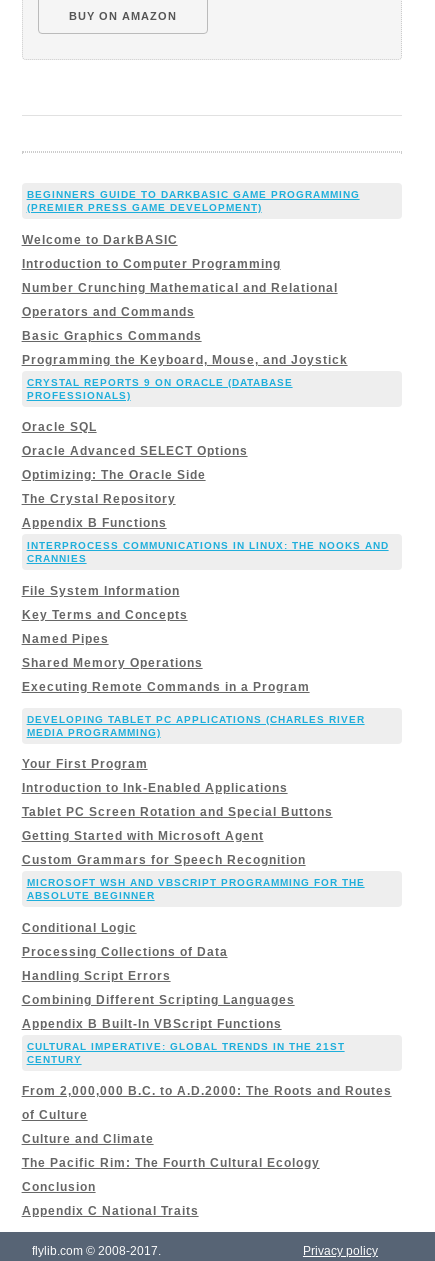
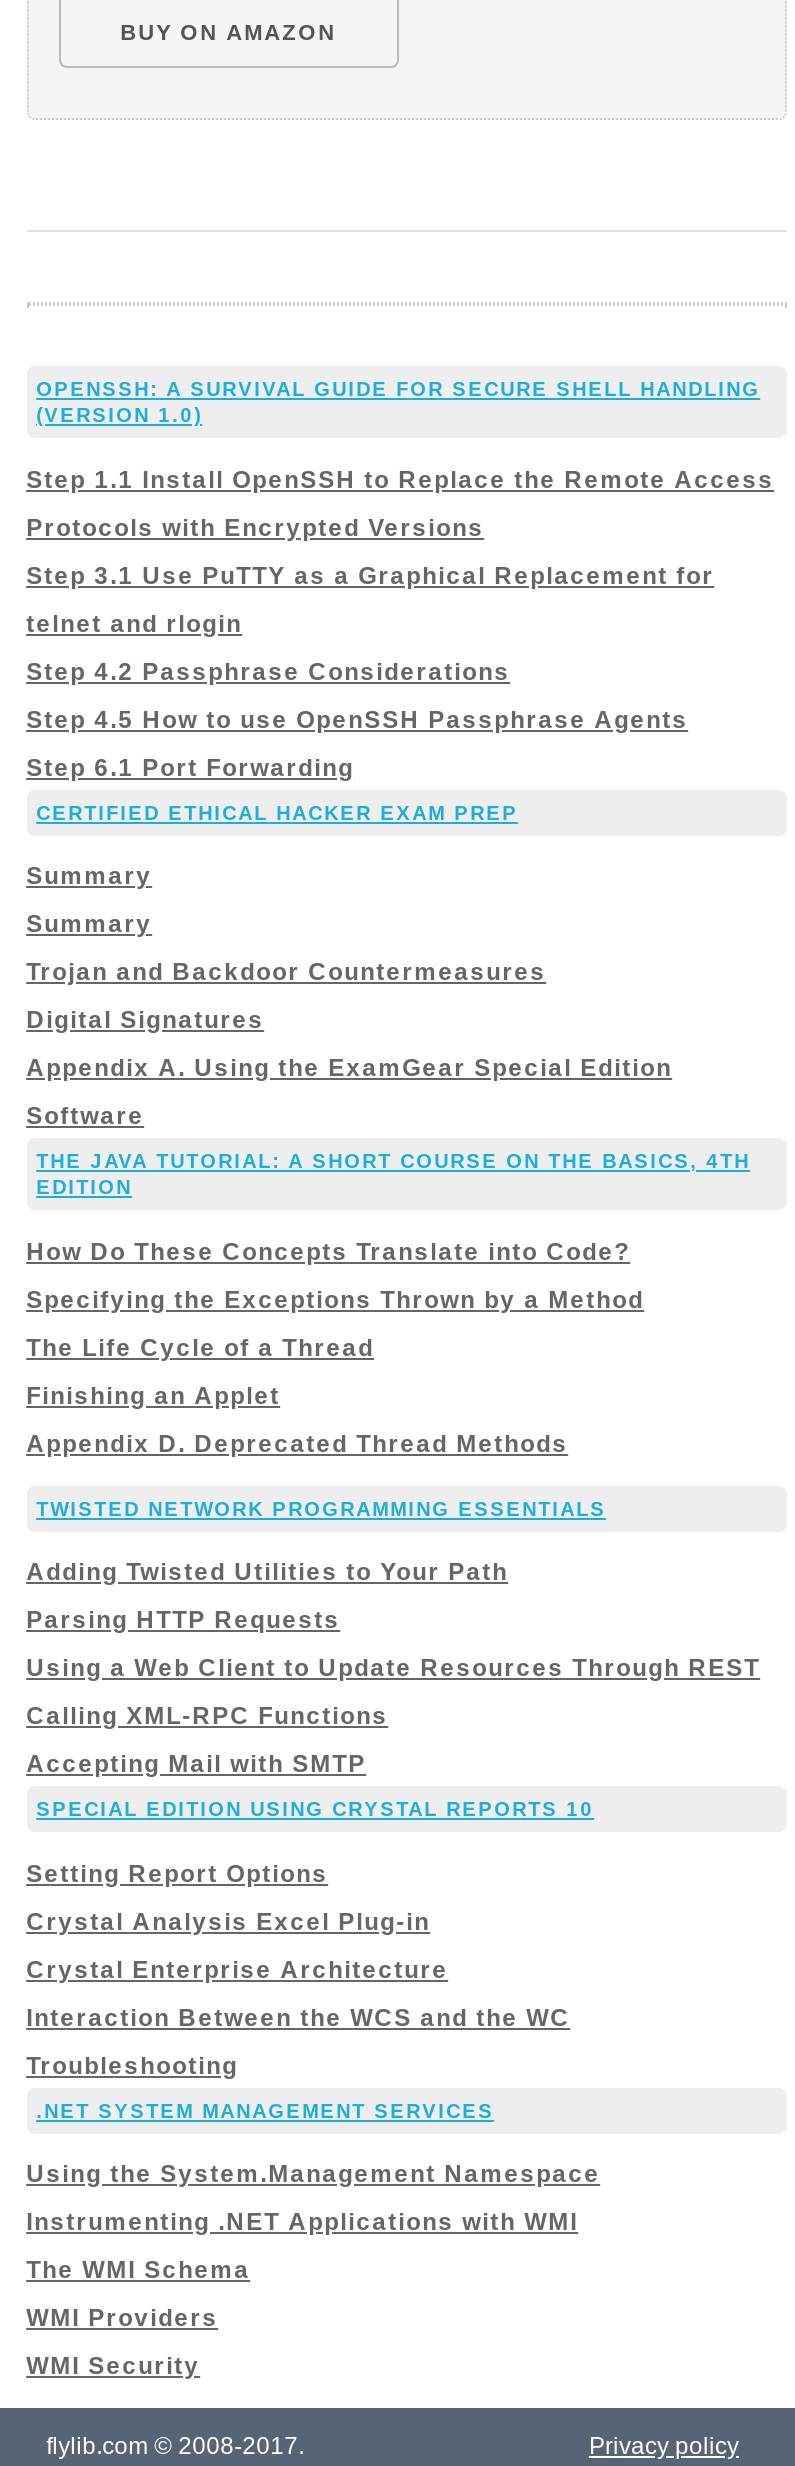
[22,189,392,1218] BEGINNERS GUIDE TO DARKBASIC GAME PROGRAMMING | (PREMIER PRESS GAME DEVELOPMENT) | Welcome to DarkBASIC | Introduction to Computer Programming | Number Crunching Mathematical and Relational | Operators and Commands | Basic Graphics Commands | Programming the Keyboard, Mouse, and Joystick | CRYSTAL REPORTS 9 ON ORACLE (DATABASE | PROFESSIONALS) | Oracle SQL | Oracle Advanced SELECT Options | Optimizing: The Oracle Side | The Crystal Repository | Appendix B Functions | INTERPROCESS COMMUNICATIONS IN LINUX: THE NOOKS AND | CRANNIES | File System Information | Key Terms and Concepts | Named Pipes | Shared Memory Operations | Executing Remote Commands in a Program | DEVELOPING TABLET PC APPLICATIONS (CHARLES RIVER | MEDIA PROGRAMMING) | Your First Program | Introduction to Ink-Enabled Applications | Tablet PC Screen Rotation and Special Buttons | Getting Started with Microsoft Agent | Custom Grammars for Speech Recognition | MICROSOFT WSH AND VBSCRIPT PROGRAMMING FOR THE | ABSOLUTE BEGINNER | Conditional Logic | Processing Collections of Data | Handling Script Errors | Combining Different Scripting Languages | Appendix B Built-In VBScript Functions | CULTURAL IMPERATIVE: GLOBAL TRENDS IN THE 21ST | CENTURY | From 2,000,000 B.C. to A.D.2000: The Roots and Routes | of Culture | Culture and Climate | The Pacific Rim: The Fourth Cultural Ecology | Conclusion | Appendix C National Traits -> [26,379,774,2381] OPENSSH: A SURVIVAL GUIDE FOR SECURE SHELL HANDLING | (VERSION 1.0) | Step 1.1 Install OpenSSH to Replace the Remote Access | Protocols with Encrypted Versions | Step 3.1 Use PuTTY as a Graphical Replacement for | telnet and rlogin | Step 4.2 Passphrase Considerations | Step 4.5 How to use OpenSSH Passphrase Agents | Step 6.1 Port Forwarding | CERTIFIED ETHICAL HACKER EXAM PREP | Summary | Summary | Trojan and Backdoor Countermeasures | Digital Signatures | Appendix A. Using the ExamGear Special Edition | Software | THE JAVA TUTORIAL: A SHORT COURSE ON THE BASICS, 4TH | EDITION | How Do These Concepts Translate into Code? | Specifying the Exceptions Thrown by a Method | The Life Cycle of a Thread | Finishing an Applet | Appendix D. Deprecated Thread Methods | TWISTED NETWORK PROGRAMMING ESSENTIALS | Adding Twisted Utilities to Your Path | Parsing HTTP Requests | Using a Web Client to Update Resources Through REST | Calling XML-RPC Functions | Accepting Mail with SMTP | SPECIAL EDITION USING CRYSTAL REPORTS 10 | Setting Report Options | Crystal Analysis Excel Plug-in | Crystal Enterprise Architecture | Interaction Between the WCS and the WC | Troubleshooting | .NET SYSTEM MANAGEMENT SERVICES | Using the System.Management Namespace | Instrumenting .NET Applications with WMI | The WMI Schema | WMI Providers | WMI Security

